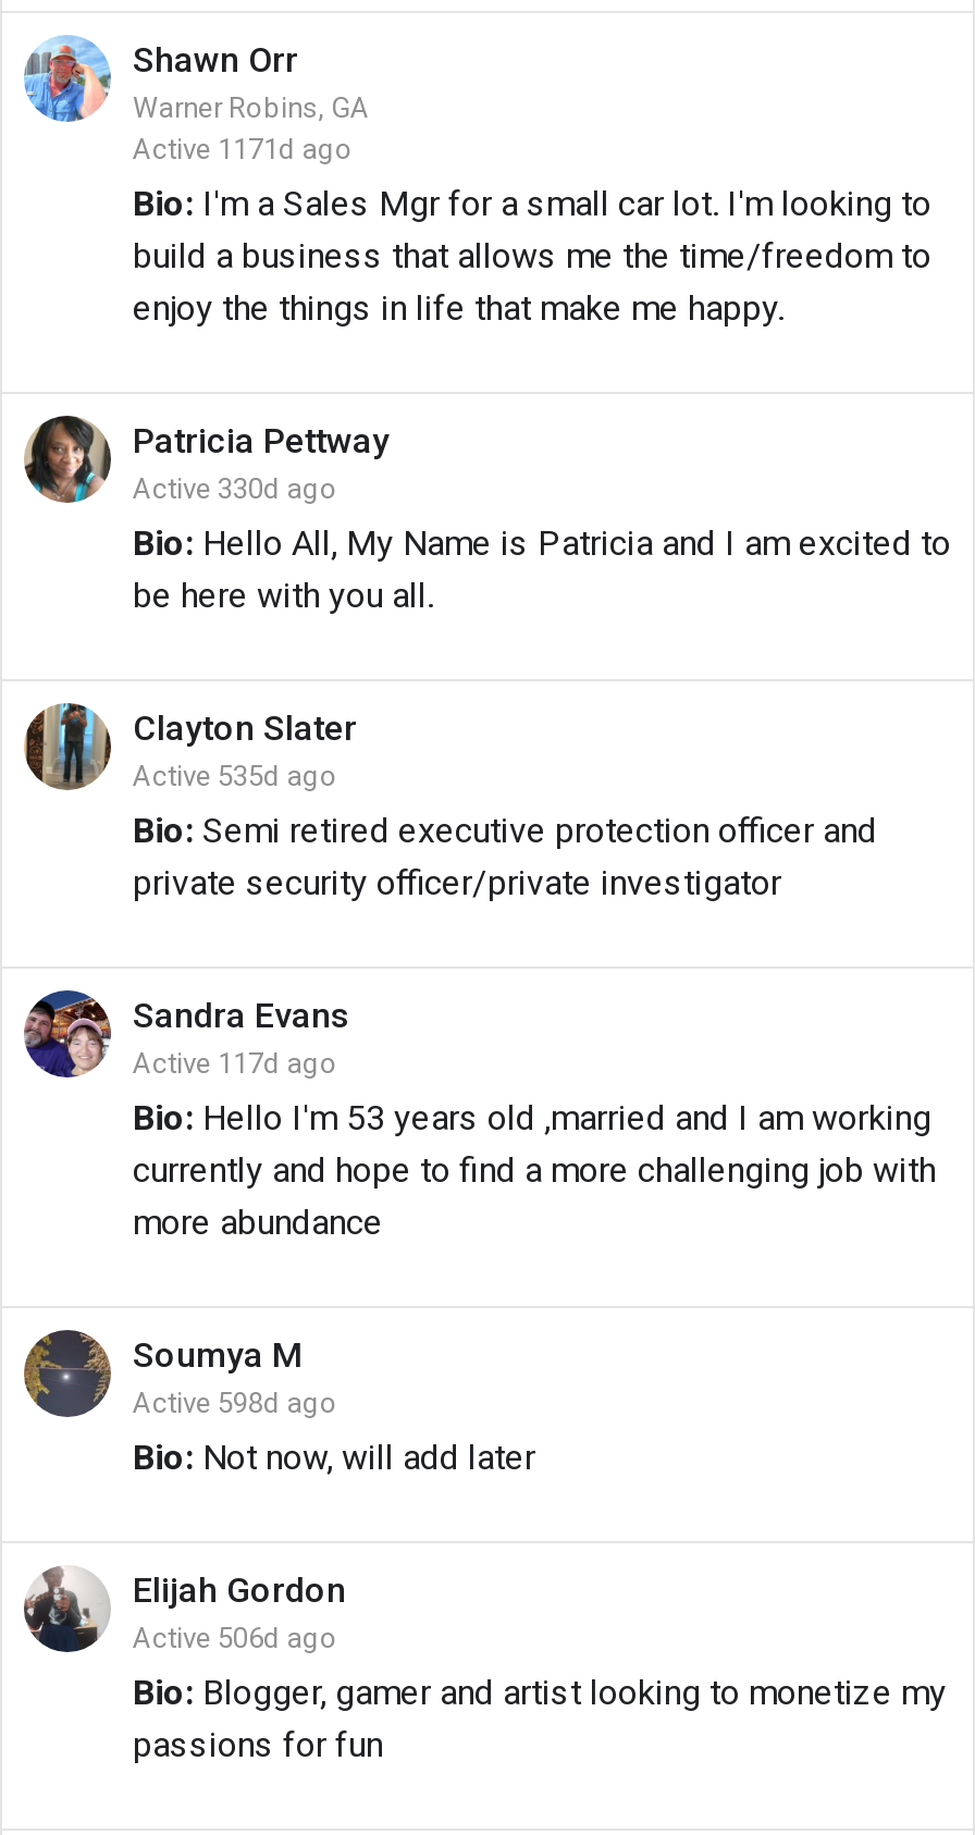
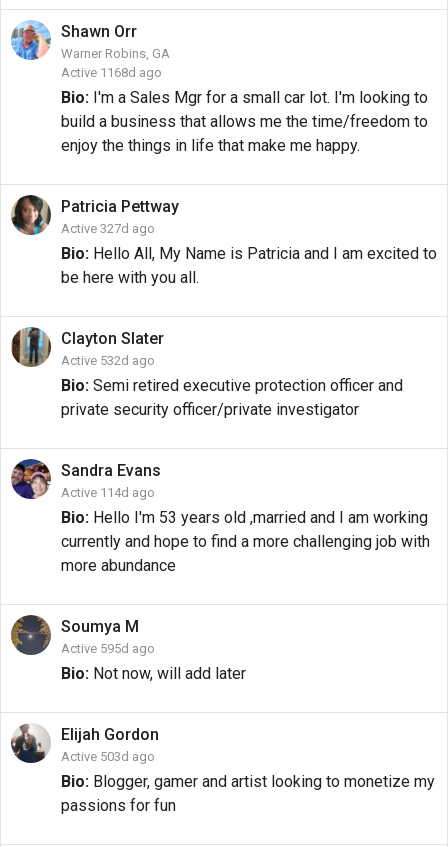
[133,133,353,165] Active 1171d ago -> [61,65,162,80] Active 1168d ago
[133,472,337,505] Active 330d ago -> [61,221,155,236] Active 327d ago
[133,760,337,792] Active 535d ago -> [61,353,155,368] Active 532d ago
[133,1047,337,1080] Active 117d ago -> [61,485,155,500] Active 114d ago
[133,1387,337,1419] Active 598d ago -> [61,641,155,656] Active 595d ago
[133,1622,337,1654] Active 506d ago -> [61,749,155,764] Active 503d ago

